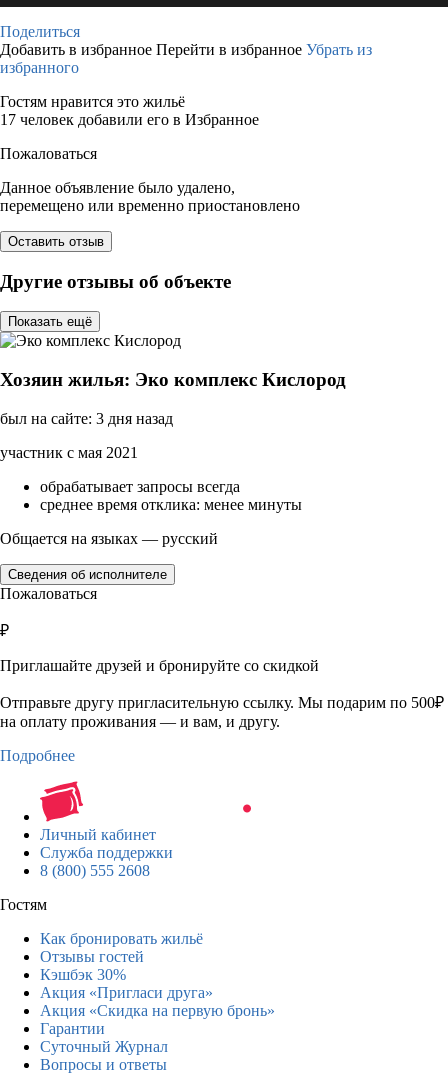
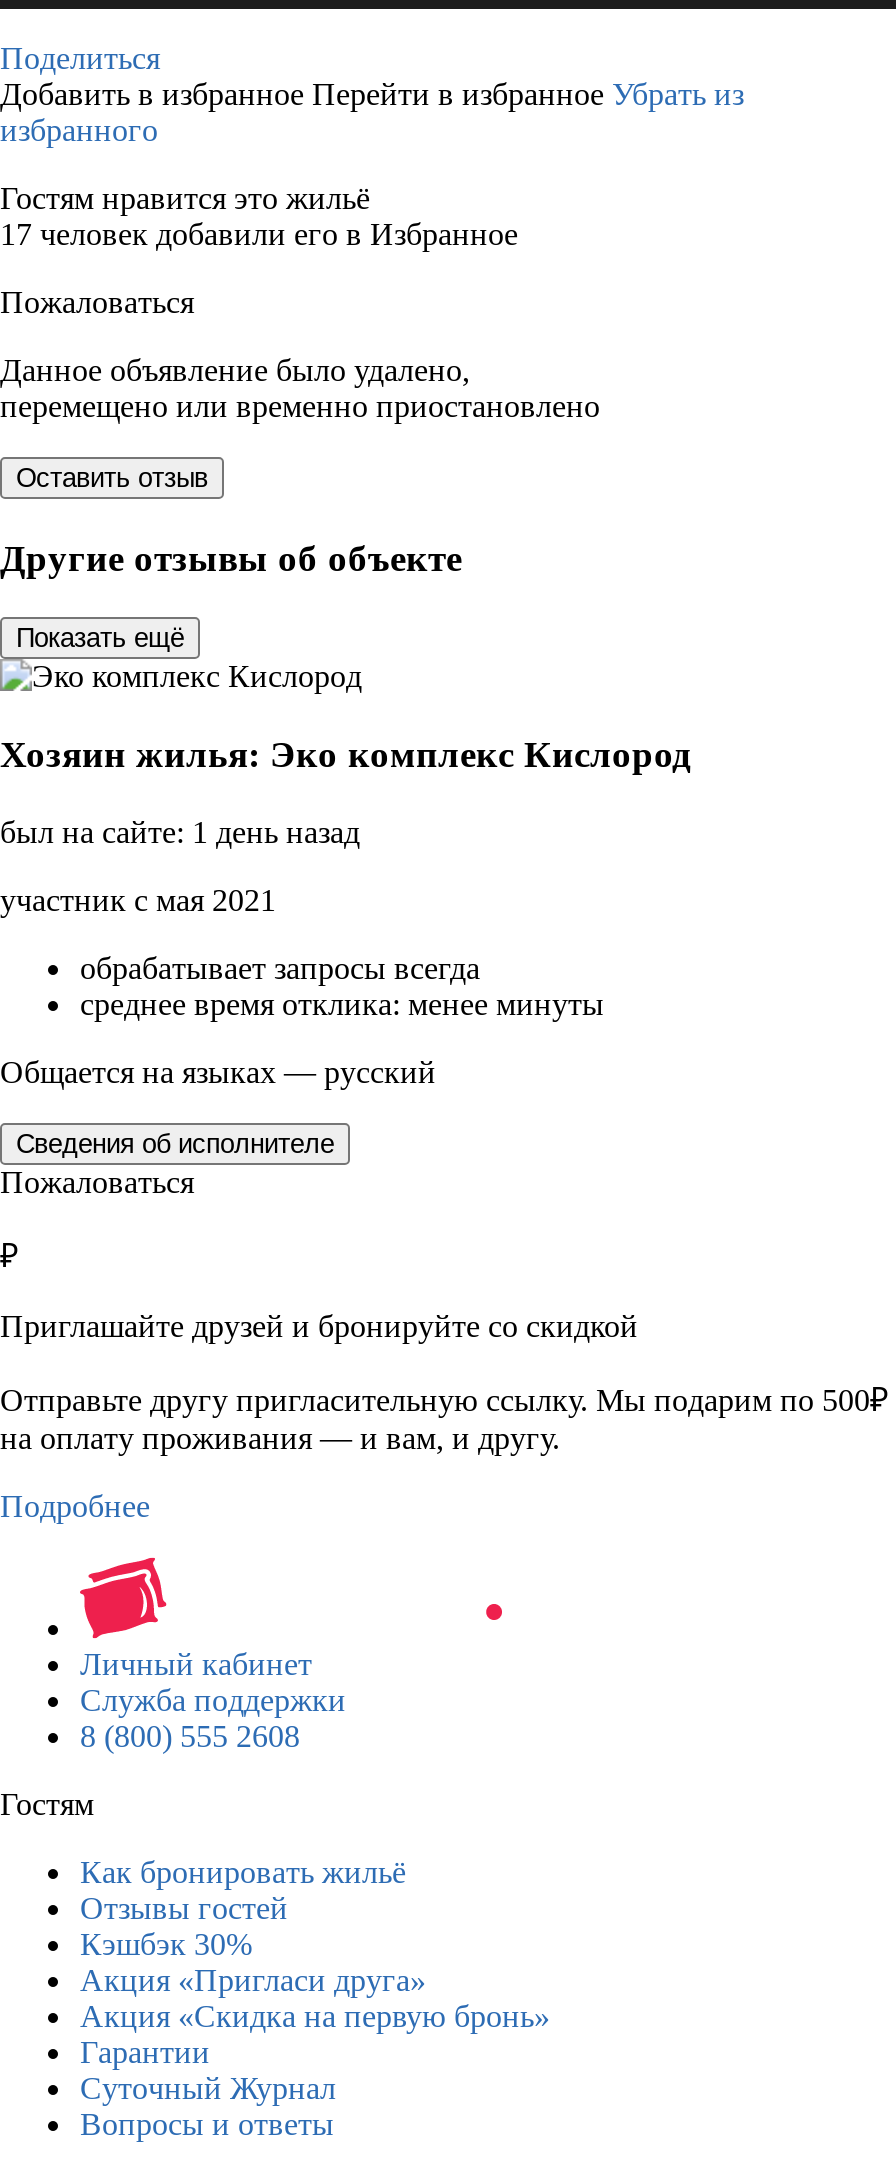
[0,410,173,427] был на сайте: 3 дня назад -> [0,815,360,849] был на сайте: 1 день назад

